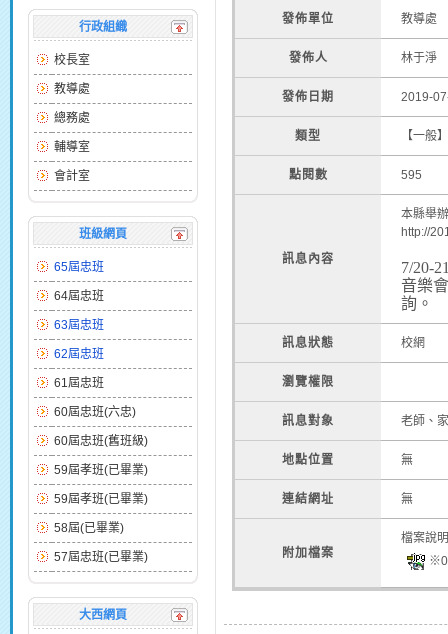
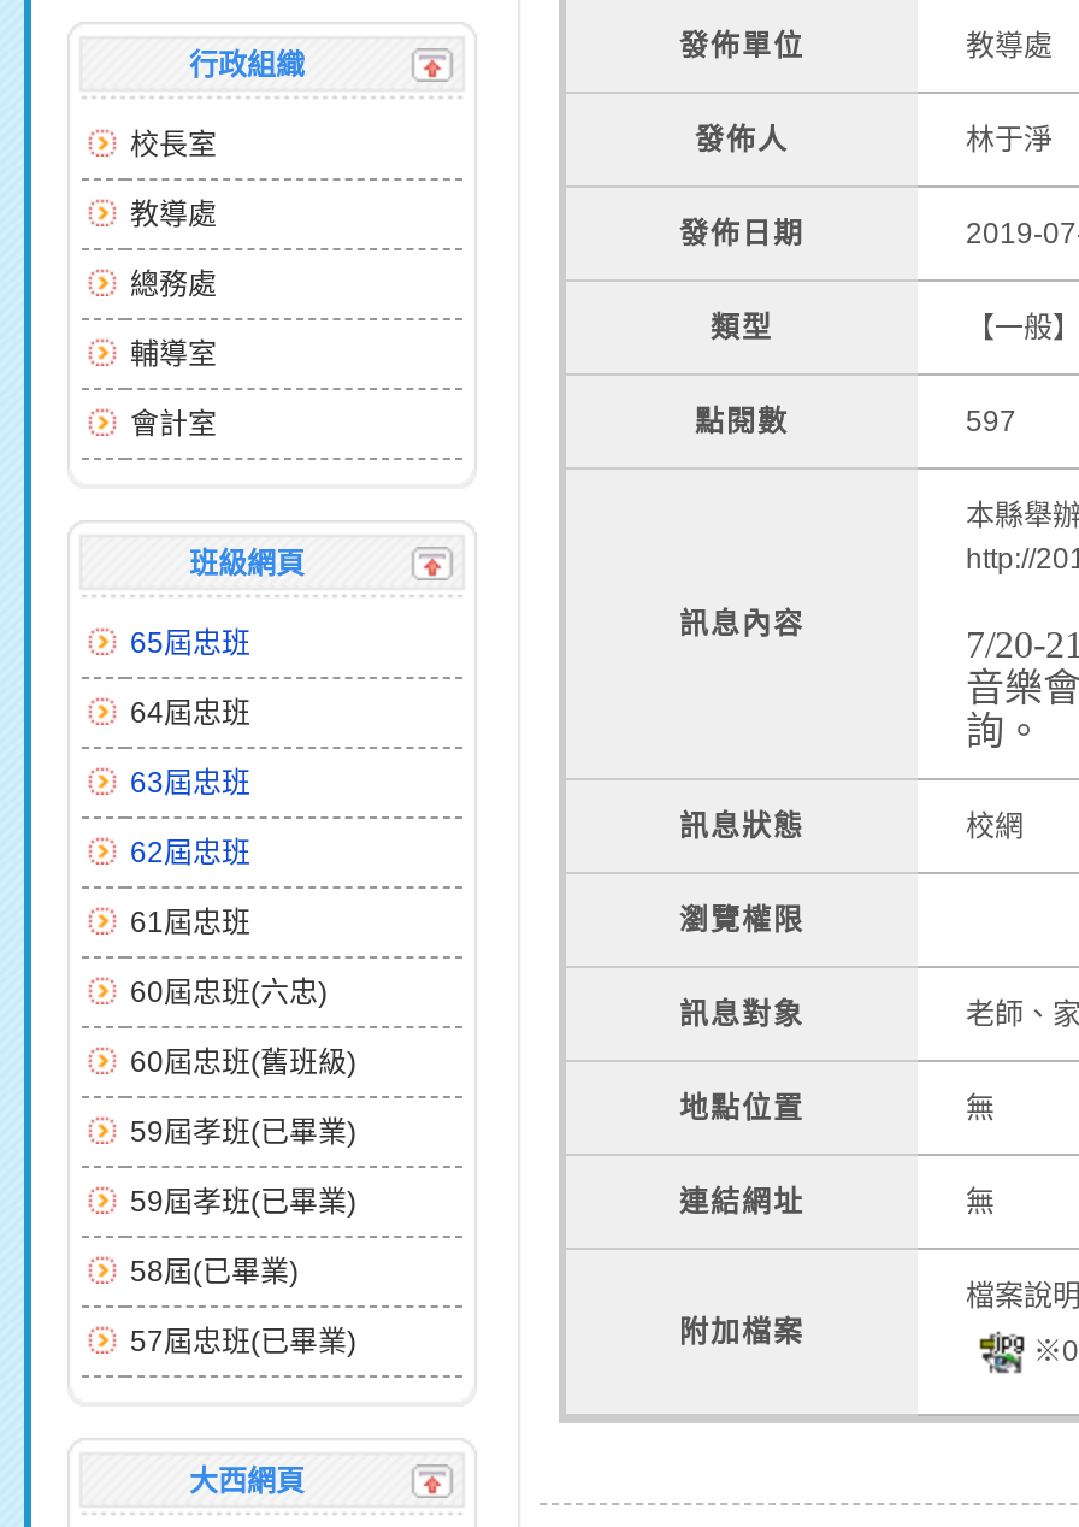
[401,168,422,182] 595 -> [966,405,1016,438] 597

